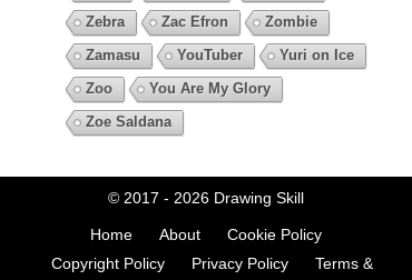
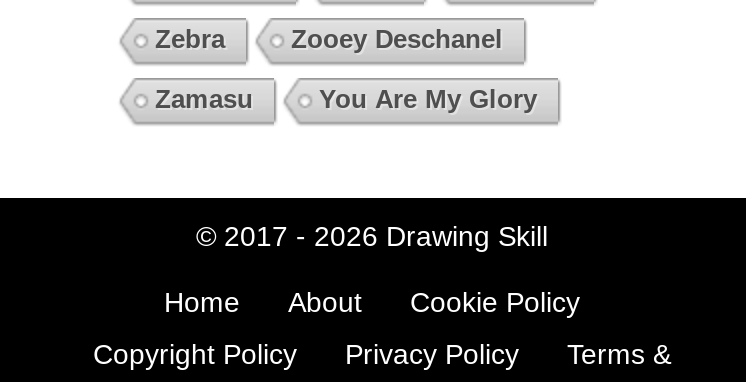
[161,13,317,30] Zac Efron | Zombie -> [291,24,503,54] Zooey Deschanel
[85,47,354,97] YouTuber | Yuri on Ice | Zoo -> none
[85,113,171,130] Zoe Saldana -> none

